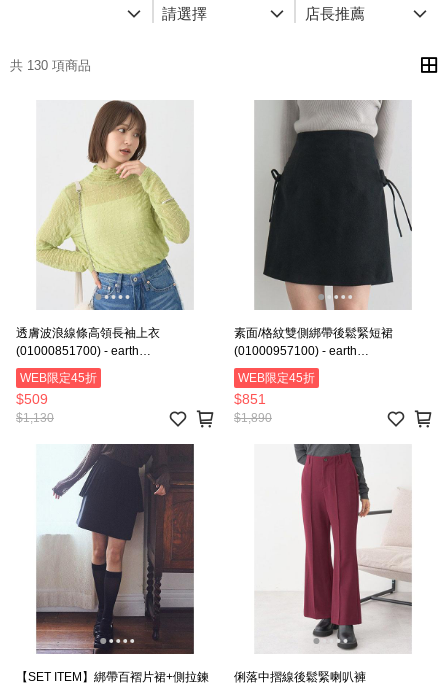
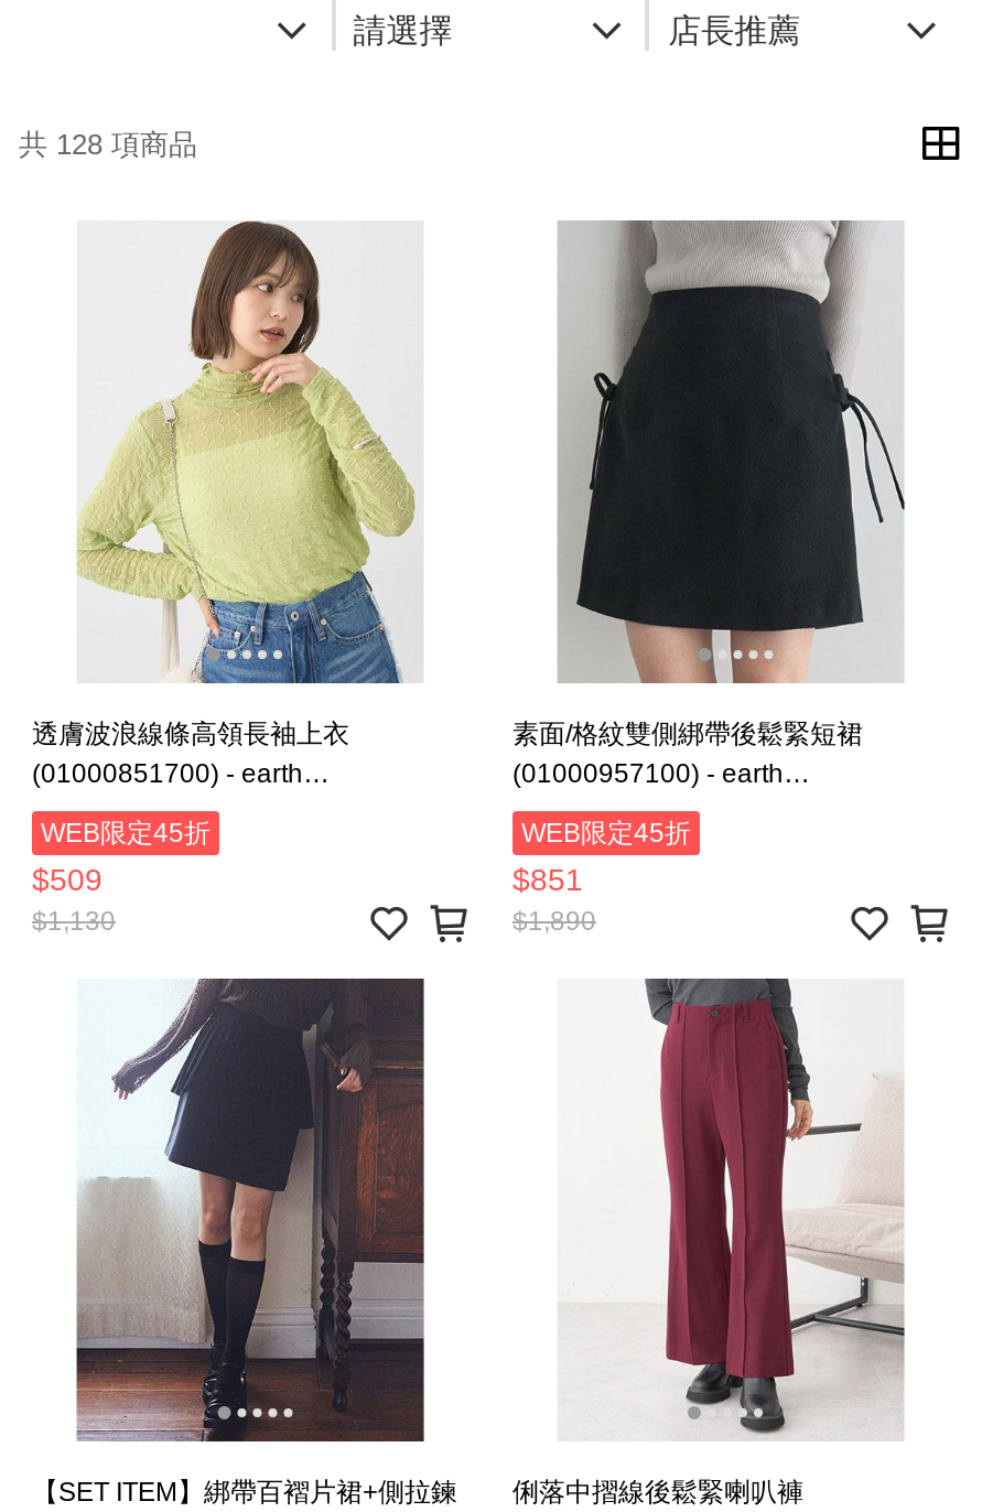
[10,57,91,72] 共 130 項商品 -> [19,127,197,160] 共 128 項商品

